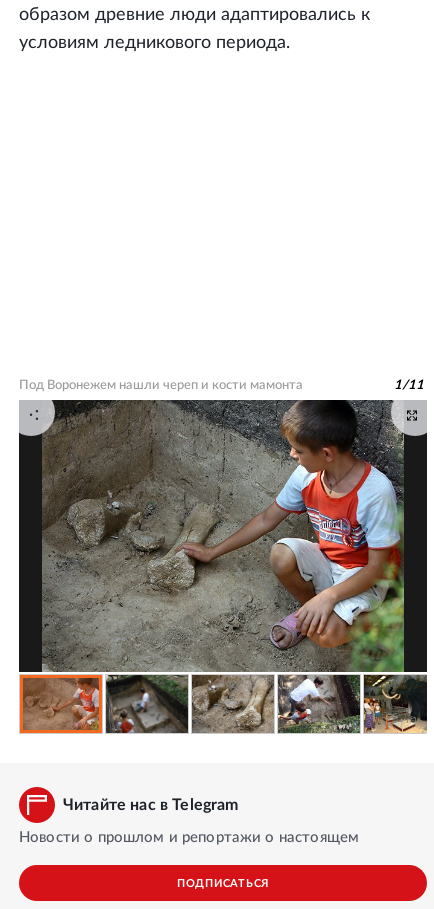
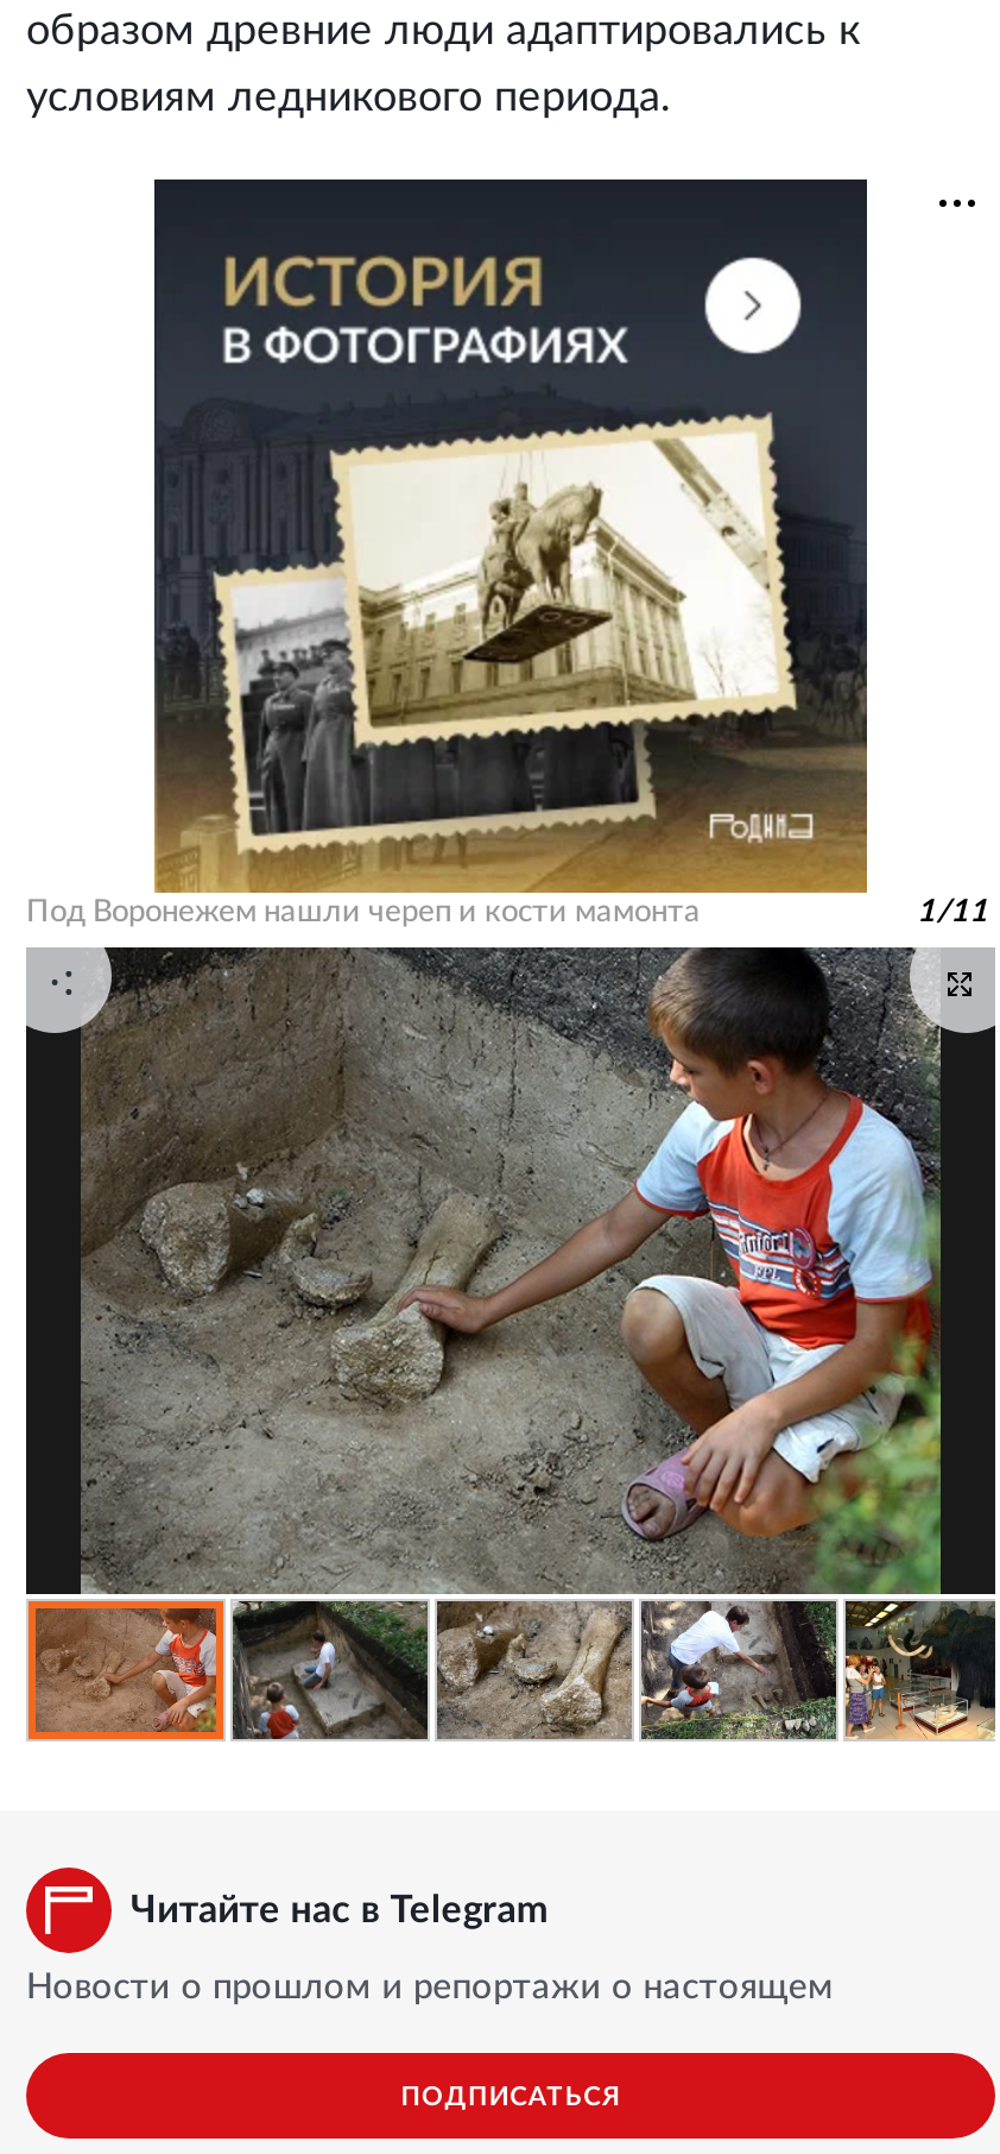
none -> [152,177,869,895] [image]

